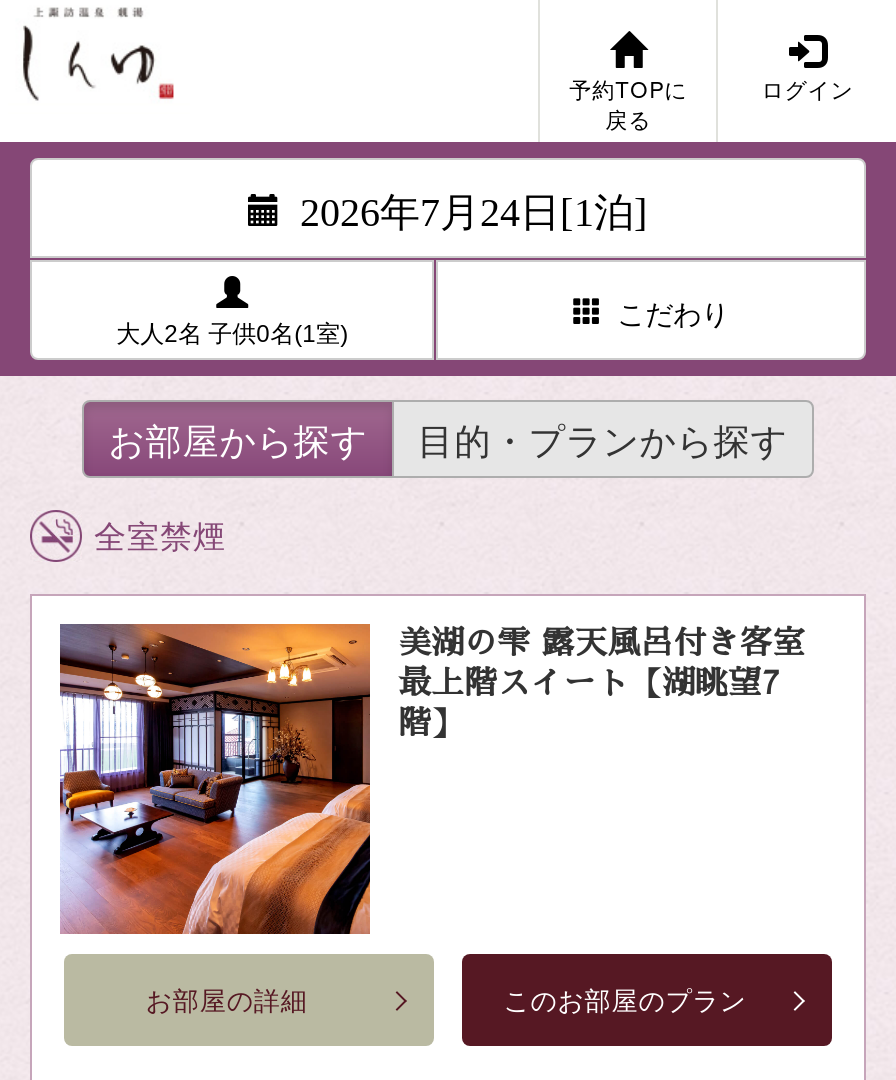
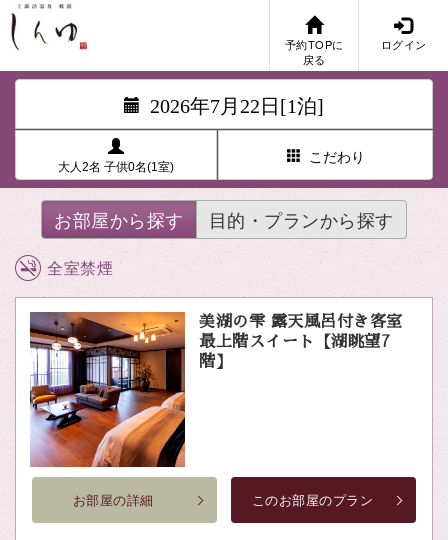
[300,182,648,230] 2026年7月24日[1泊] -> [150,91,324,115] 2026年7月22日[1泊]

